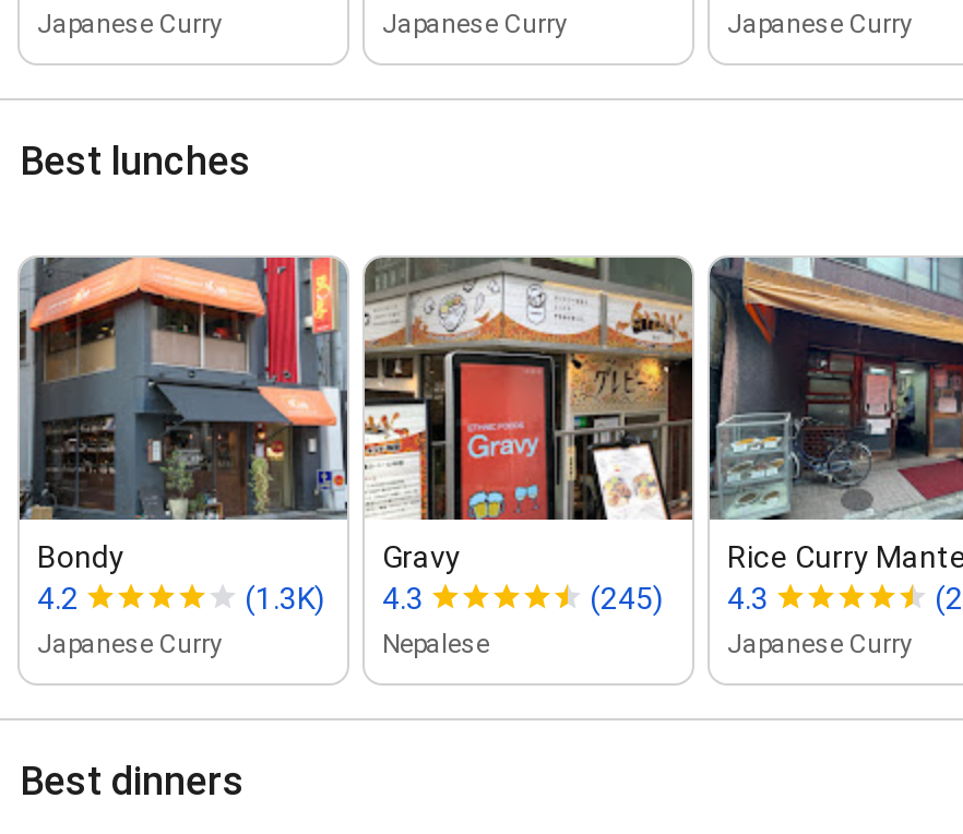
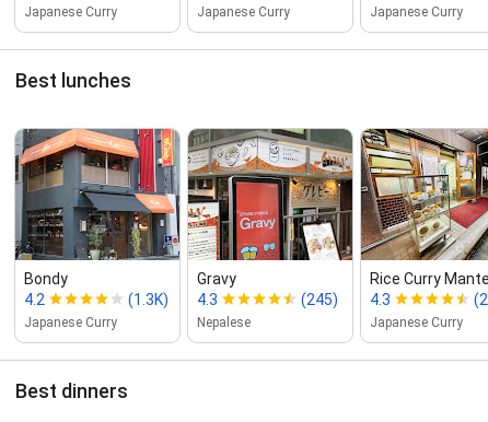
[708,255,956,522] [image] -> [360,128,485,261] [image]

